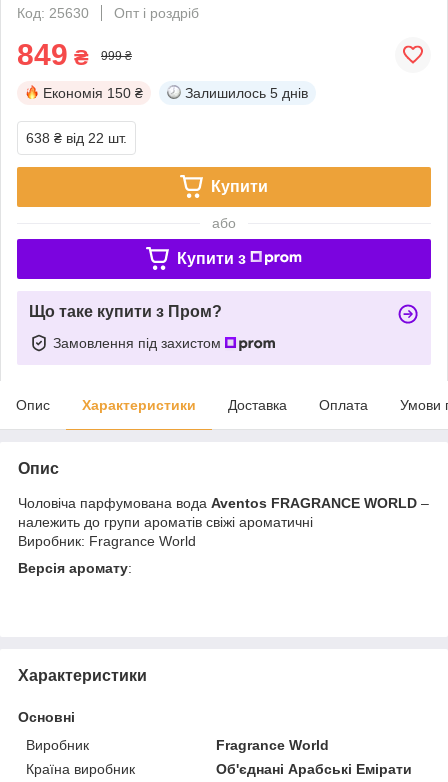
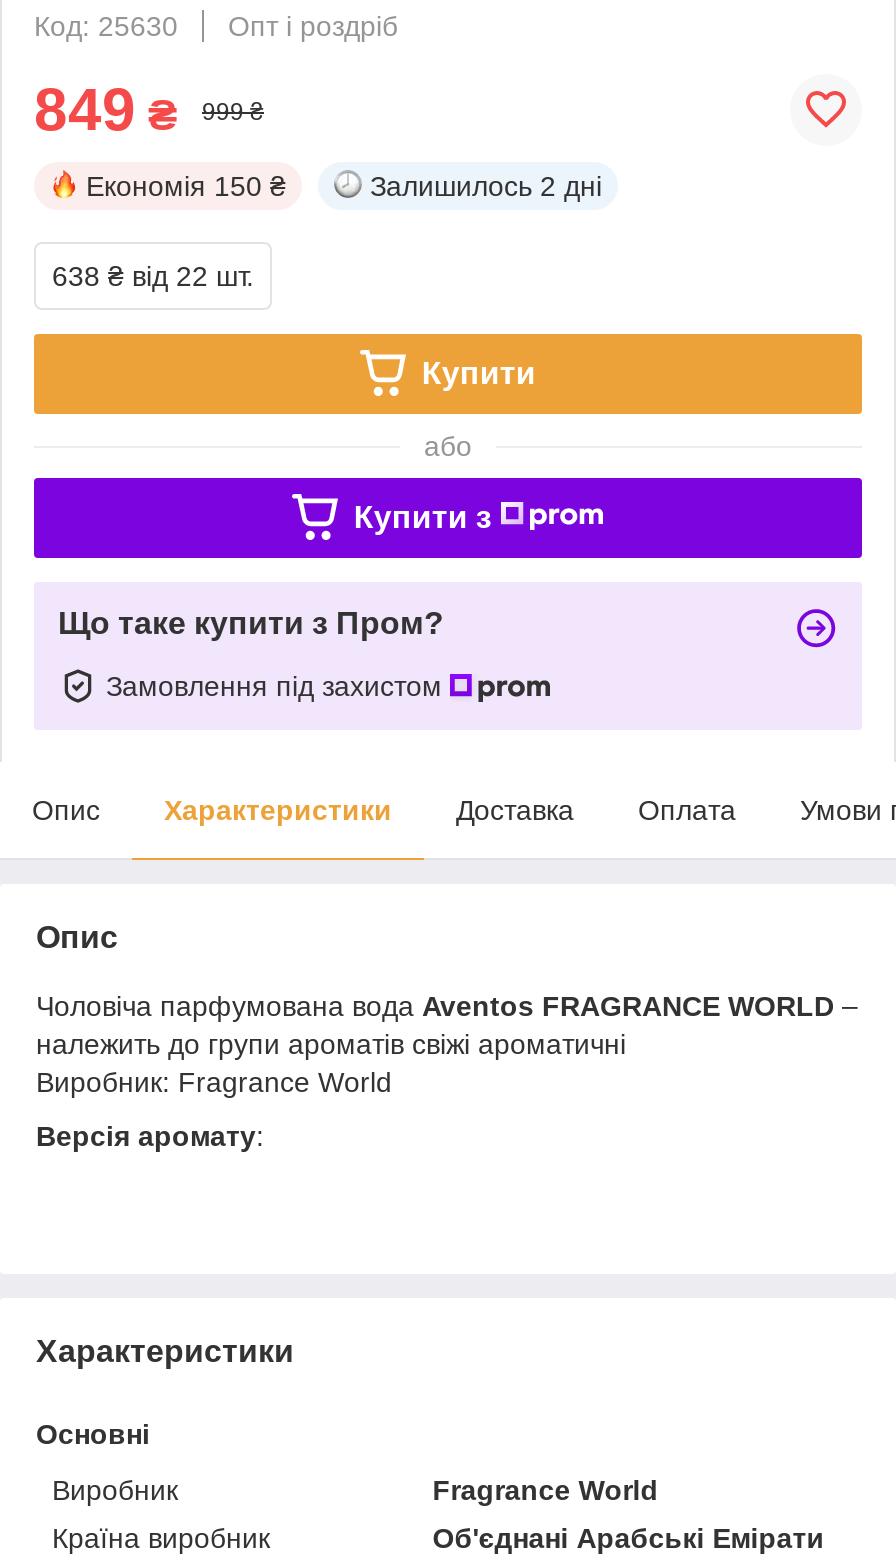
[185,85,308,101] Залишилось 5 днів -> [370,170,602,202] Залишилось 2 дні

